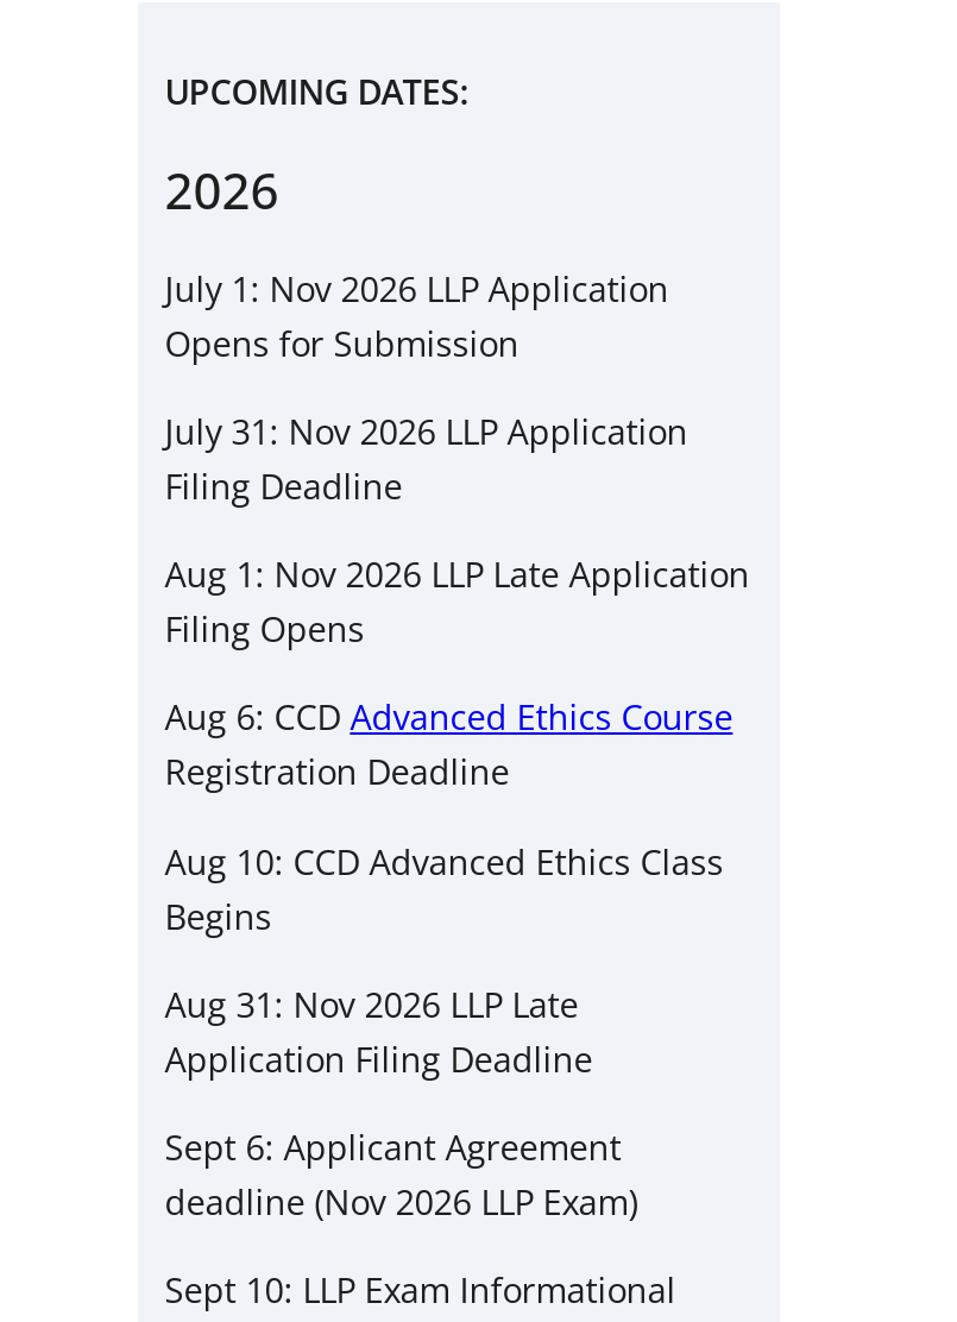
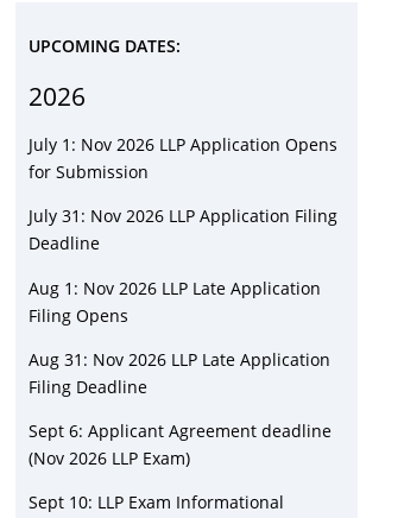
[165,695,733,1225] Aug 6: CCD Advanced Ethics Course | Registration Deadline | Aug 10: CCD Advanced Ethics Class | Begins | Aug 31: Nov 2026 LLP Late | Application Filing Deadline | Sept 6: Applicant Agreement | deadline (Nov 2026 LLP Exam) -> [29,348,332,470] Aug 31: Nov 2026 LLP Late Application | Filing Deadline | Sept 6: Applicant Agreement deadline | (Nov 2026 LLP Exam)

